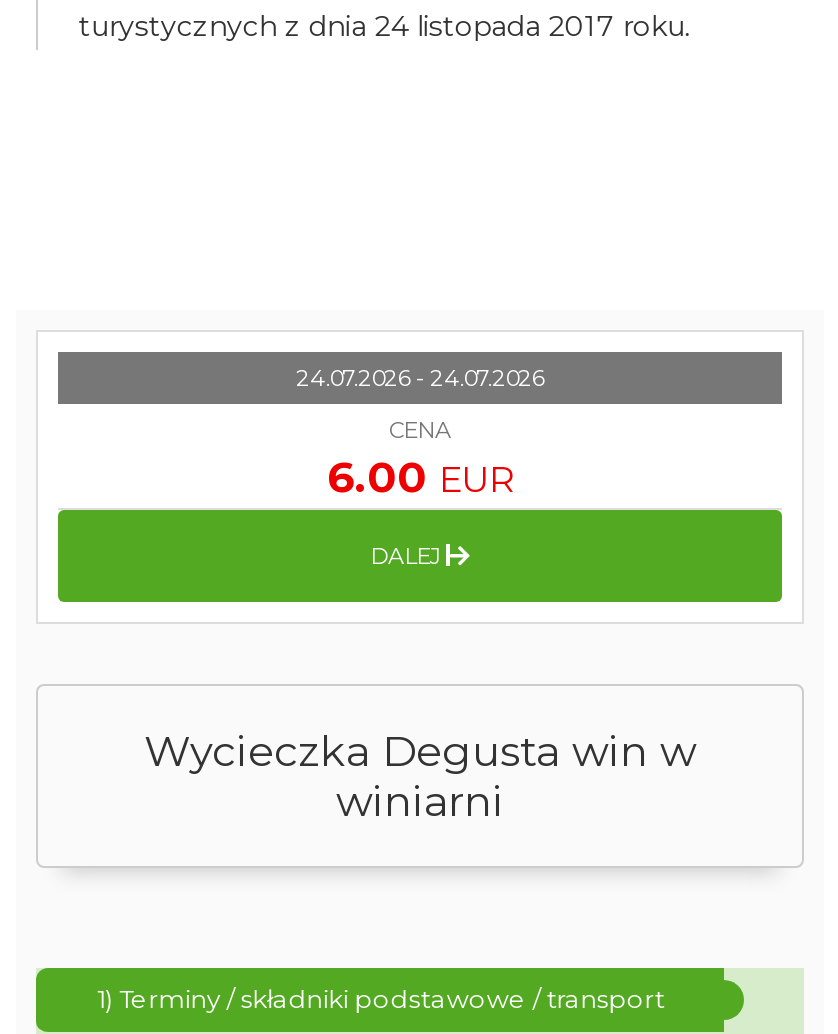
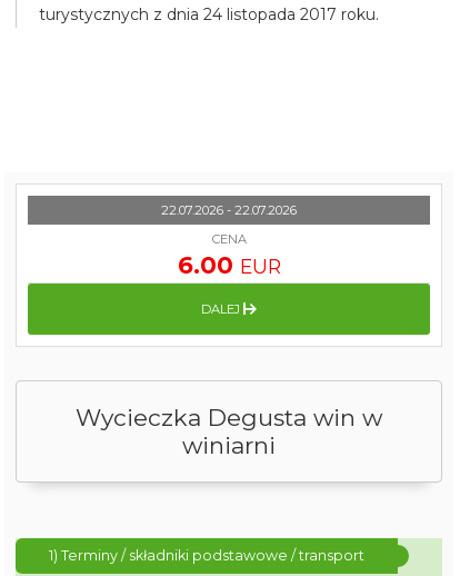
[296,364,544,392] 24.07.2026 - 24.07.2026 -> [161,202,297,218] 22.07.2026 - 22.07.2026

